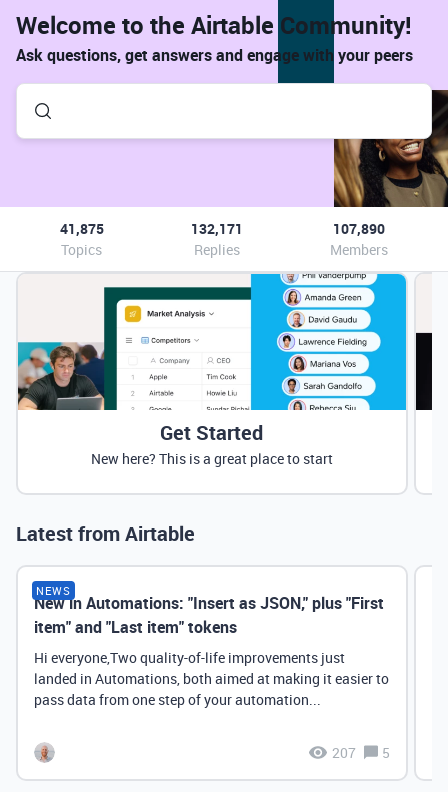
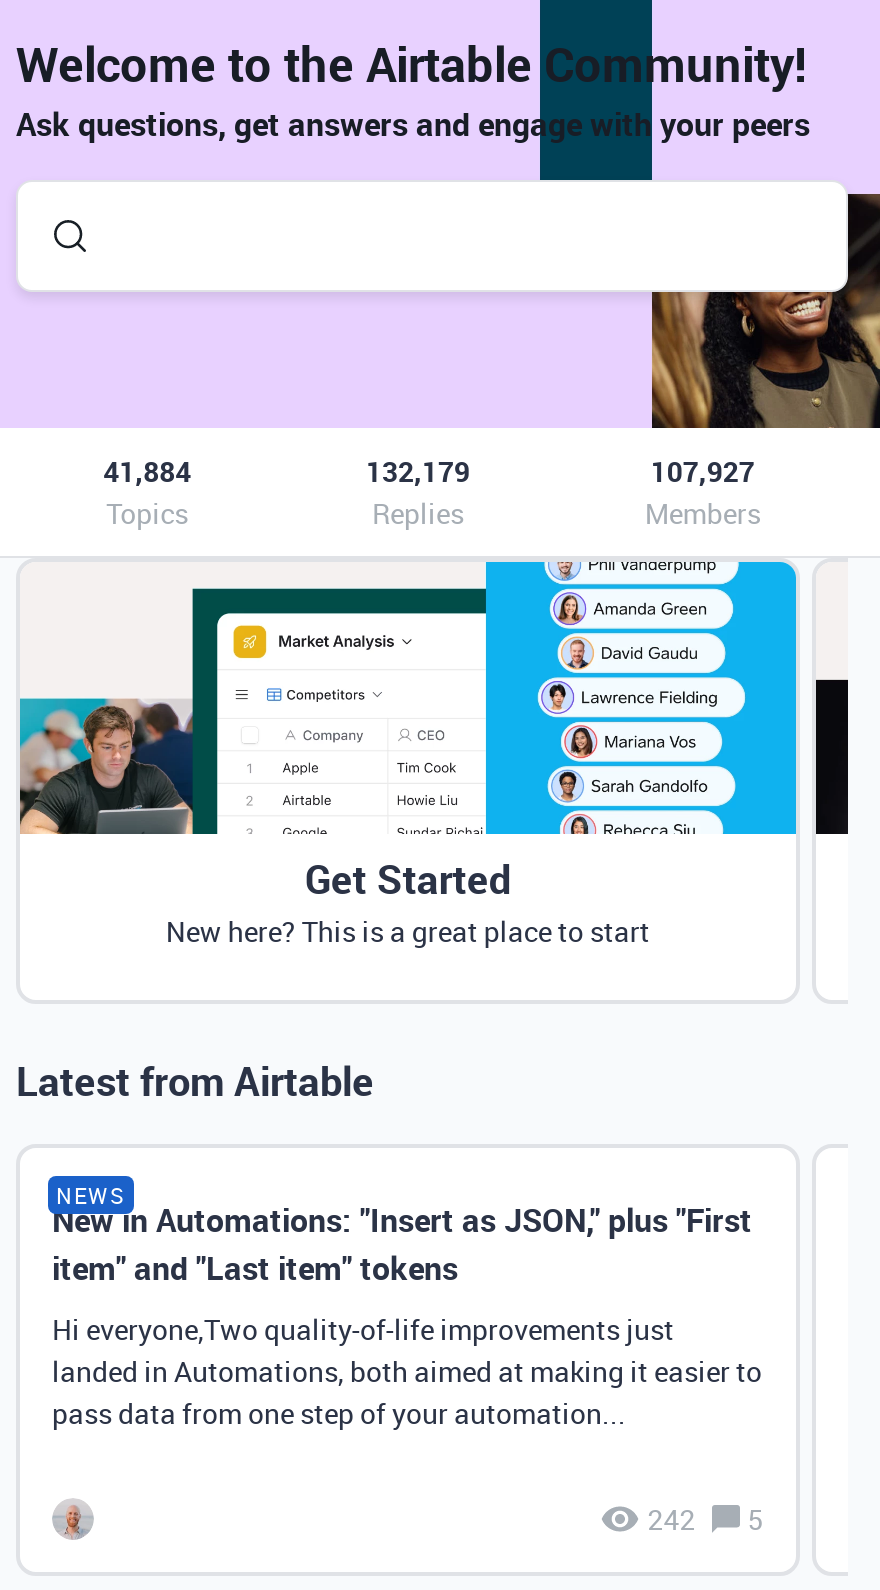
[60,219,104,238] 41,875 -> [103,452,191,490] 41,884
[191,219,243,238] 132,171 -> [366,452,470,490] 132,179
[333,219,385,238] 107,890 -> [651,452,755,490] 107,927
[332,743,390,762] 207 5 -> [648,1500,764,1538] 242 5

